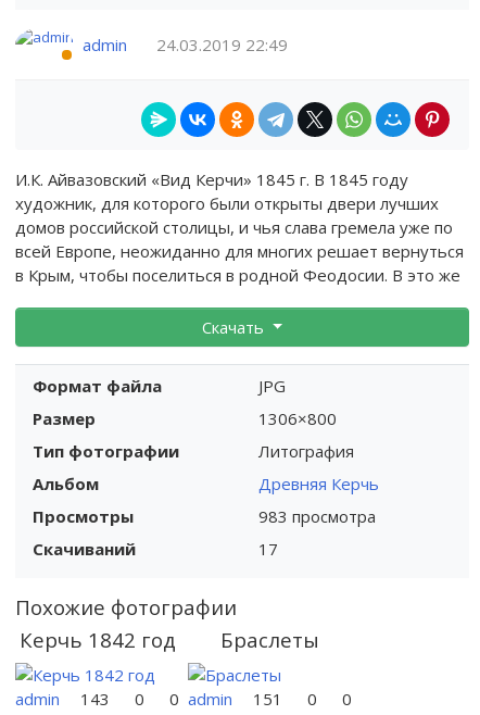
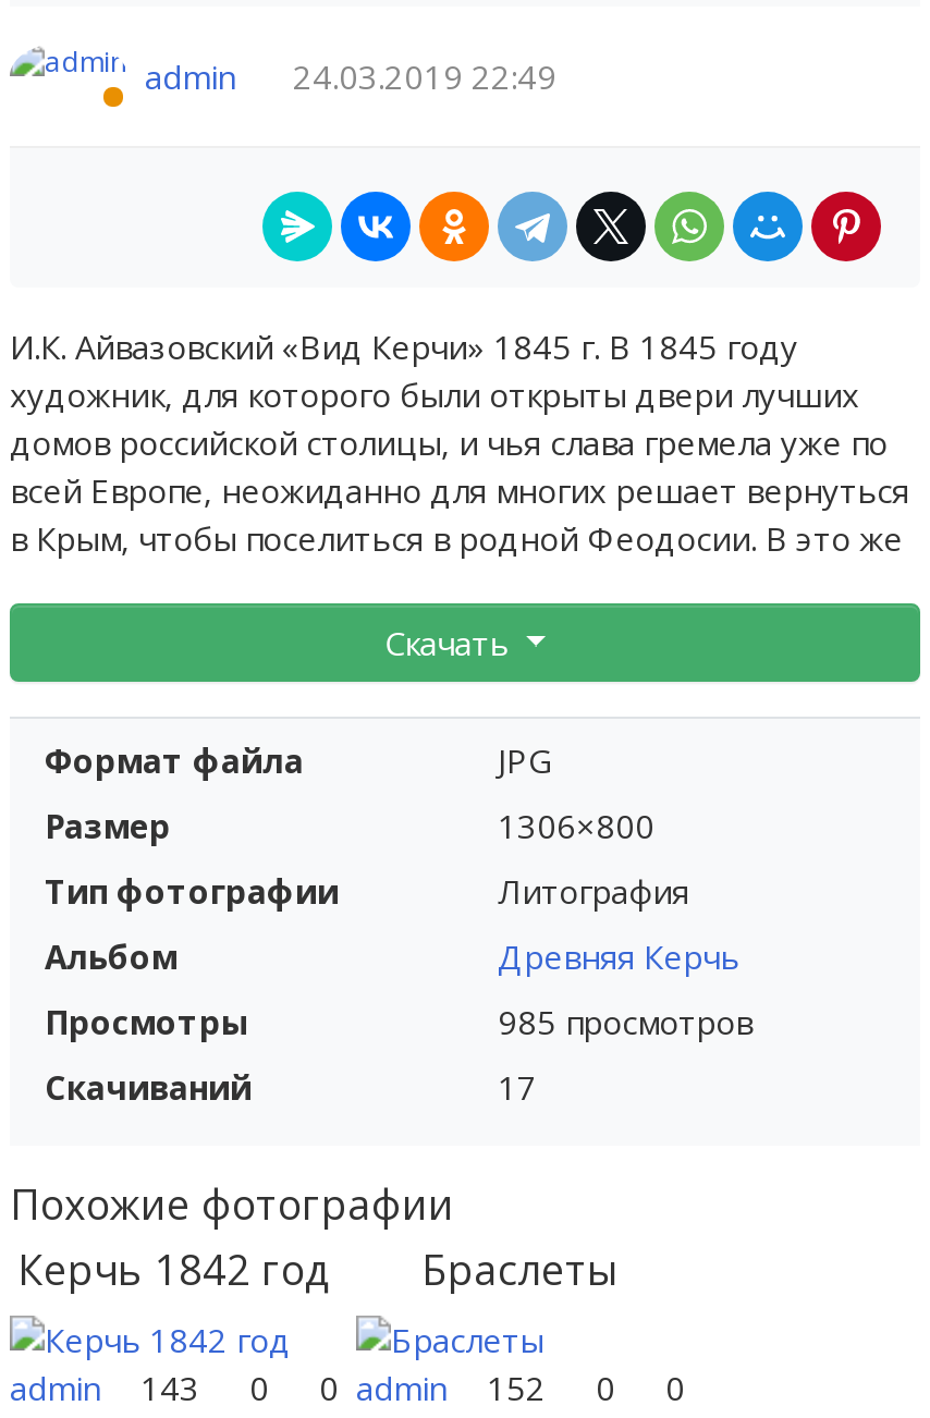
[258,505,376,527] 983 просмотра -> [498,999,752,1042] 985 просмотров
[15,687,352,709] admin 143 0 0 admin 151 0 0 -> [10,1365,685,1408] admin 143 0 0 admin 152 0 0

